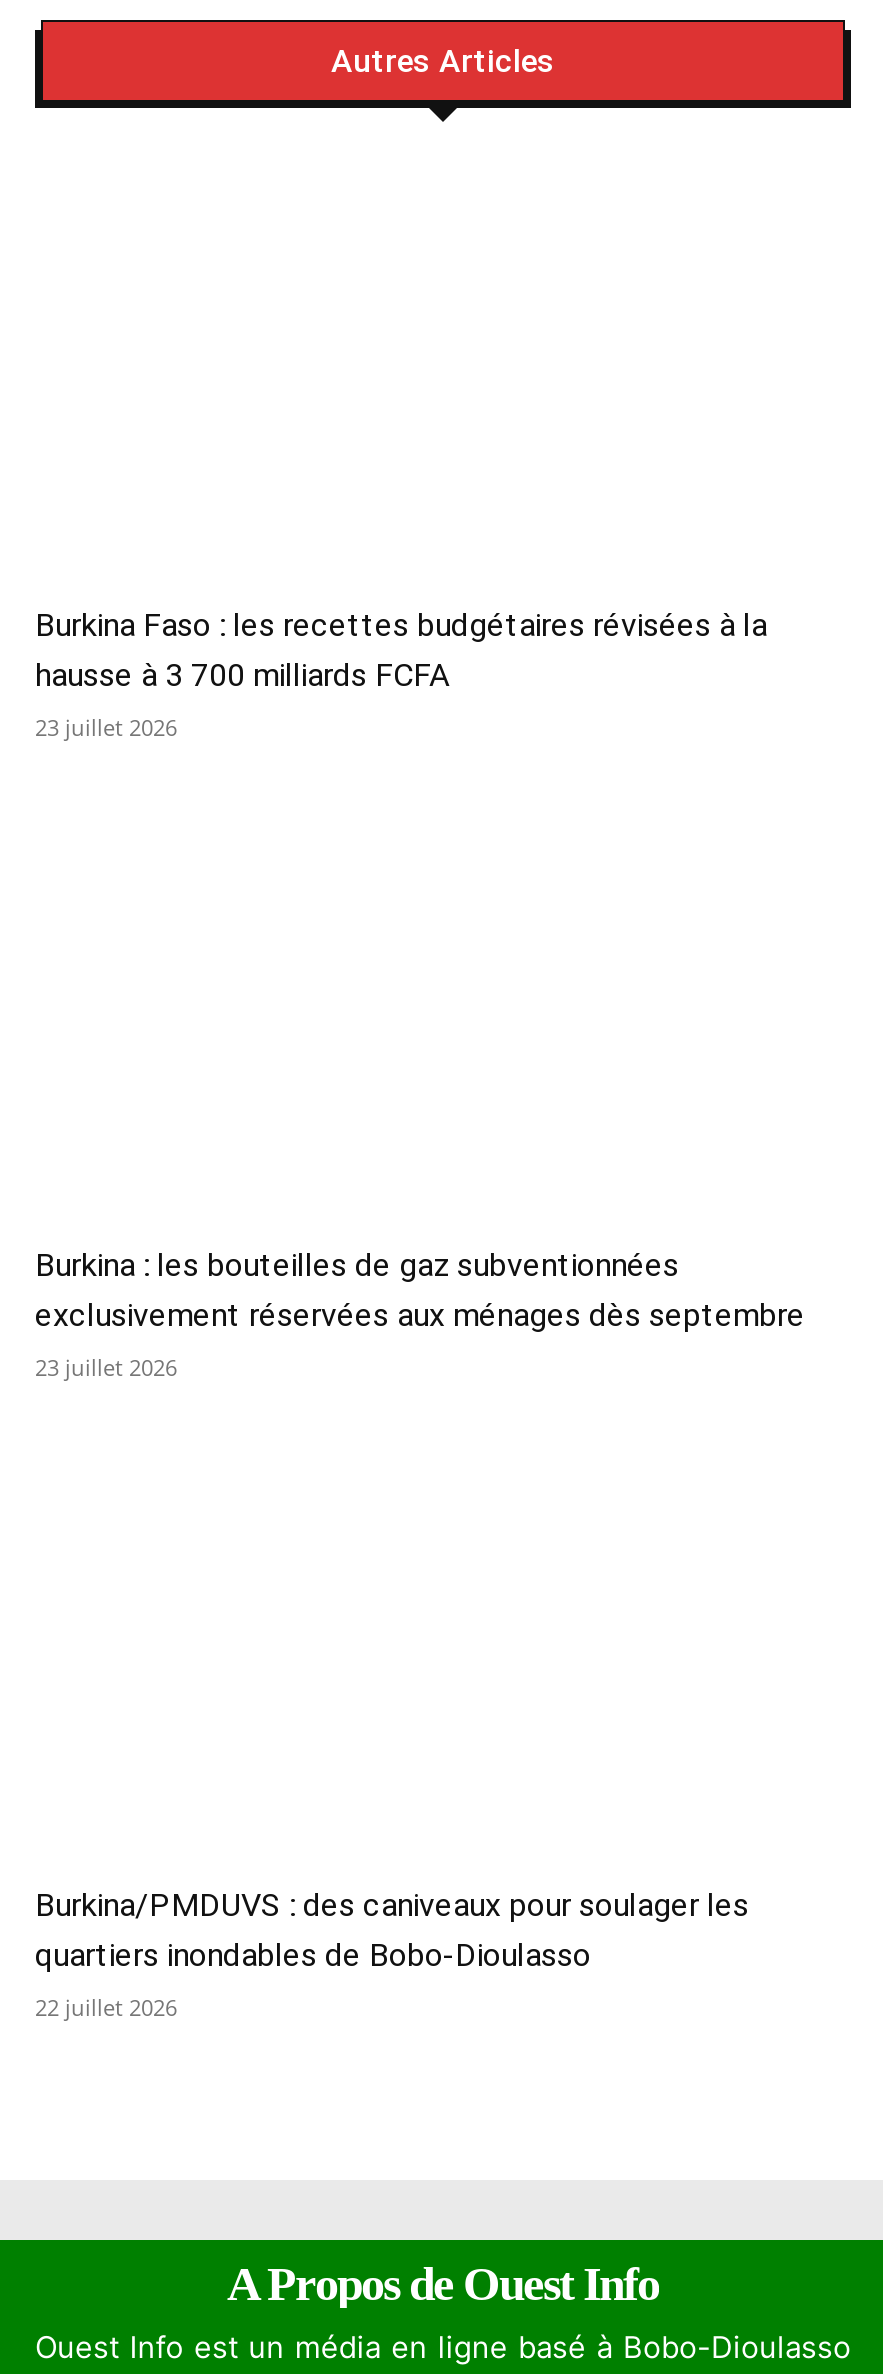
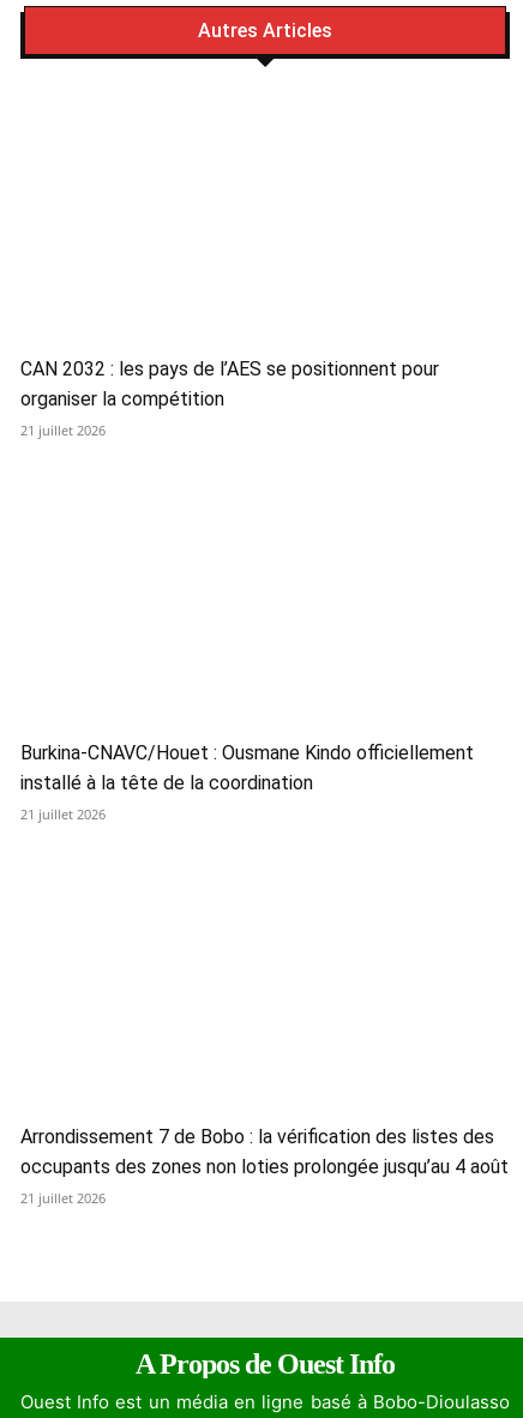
[35,606,767,694] Burkina Faso : les recettes budgétaires révisées à la | hausse à 3 700 milliards FCFA -> [20,358,439,411] CAN 2032 : les pays de l’AES se positionnent pour | organiser la compétition
[35,712,177,742] 23 juillet 2026 -> [20,421,106,439] 21 juillet 2026
[35,1246,805,1334] Burkina : les bouteilles de gaz subventionnées | exclusivement réservées aux ménages dès septembre -> [20,742,474,794] Burkina-CNAVC/Houet : Ousmane Kindo officiellement | installé à la tête de la coordination
[35,1352,177,1382] 23 juillet 2026 -> [20,805,106,823] 21 juillet 2026
[35,1886,749,1974] Burkina/PMDUVS : des caniveaux pour soulager les | quartiers inondables de Bobo-Dioulasso -> [20,1126,509,1178] Arrondissement 7 de Bobo : la vérification des listes des | occupants des zones non loties prolongée jusqu’au 4 août
[35,1992,177,2022] 22 juillet 2026 -> [20,1189,106,1207] 21 juillet 2026

